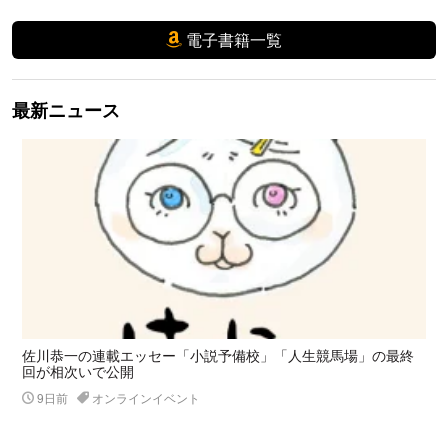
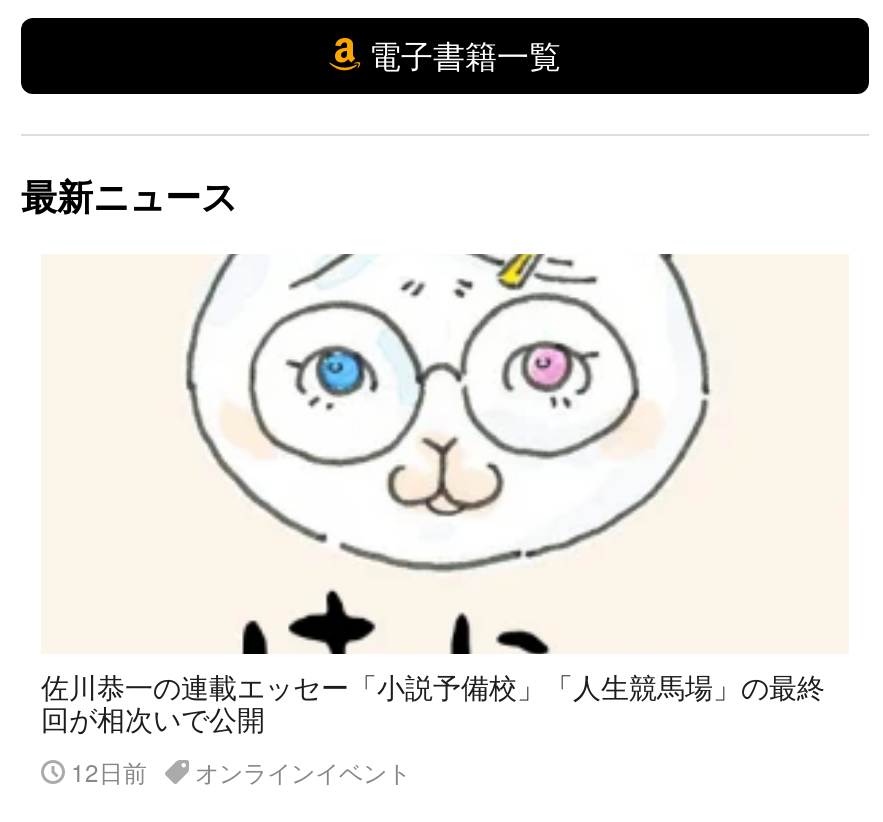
[34,389,200,406] 9日前 オンラインイベント -> [65,754,411,788] 12日前 オンラインイベント

